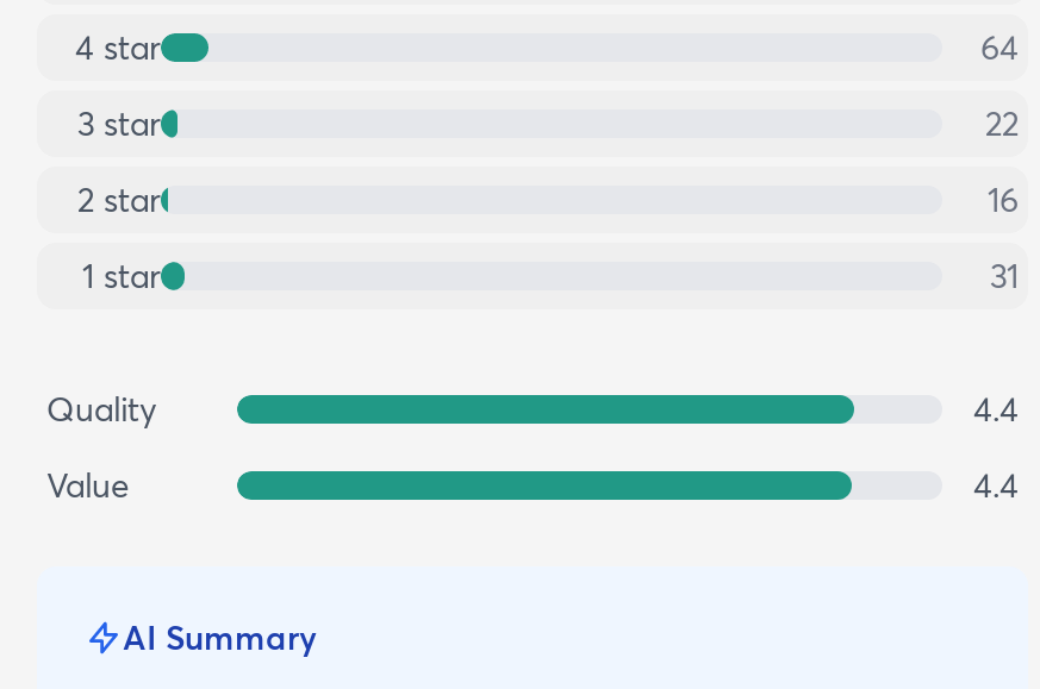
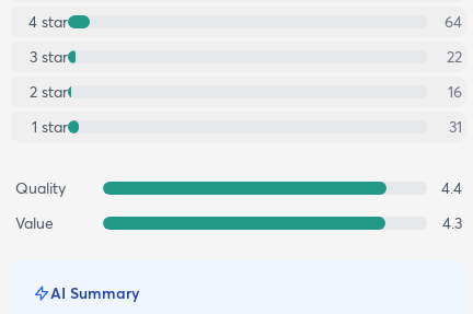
[973,465,1019,507] 4.4 -> [442,214,462,233] 4.3

